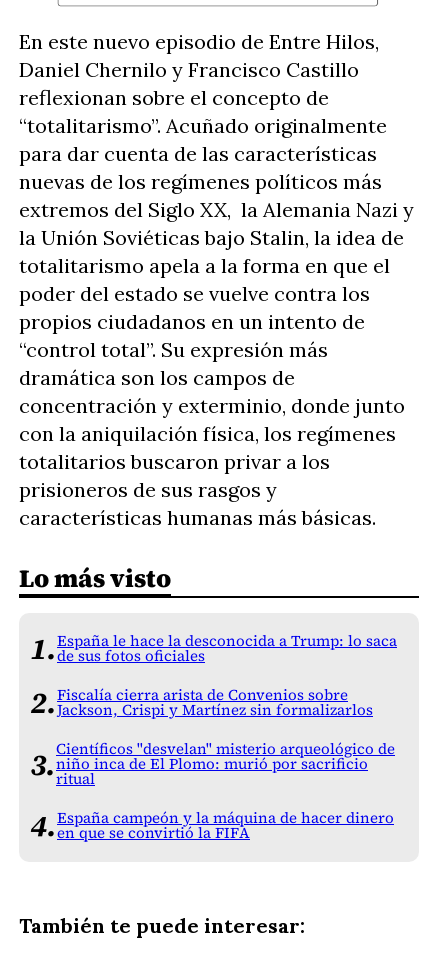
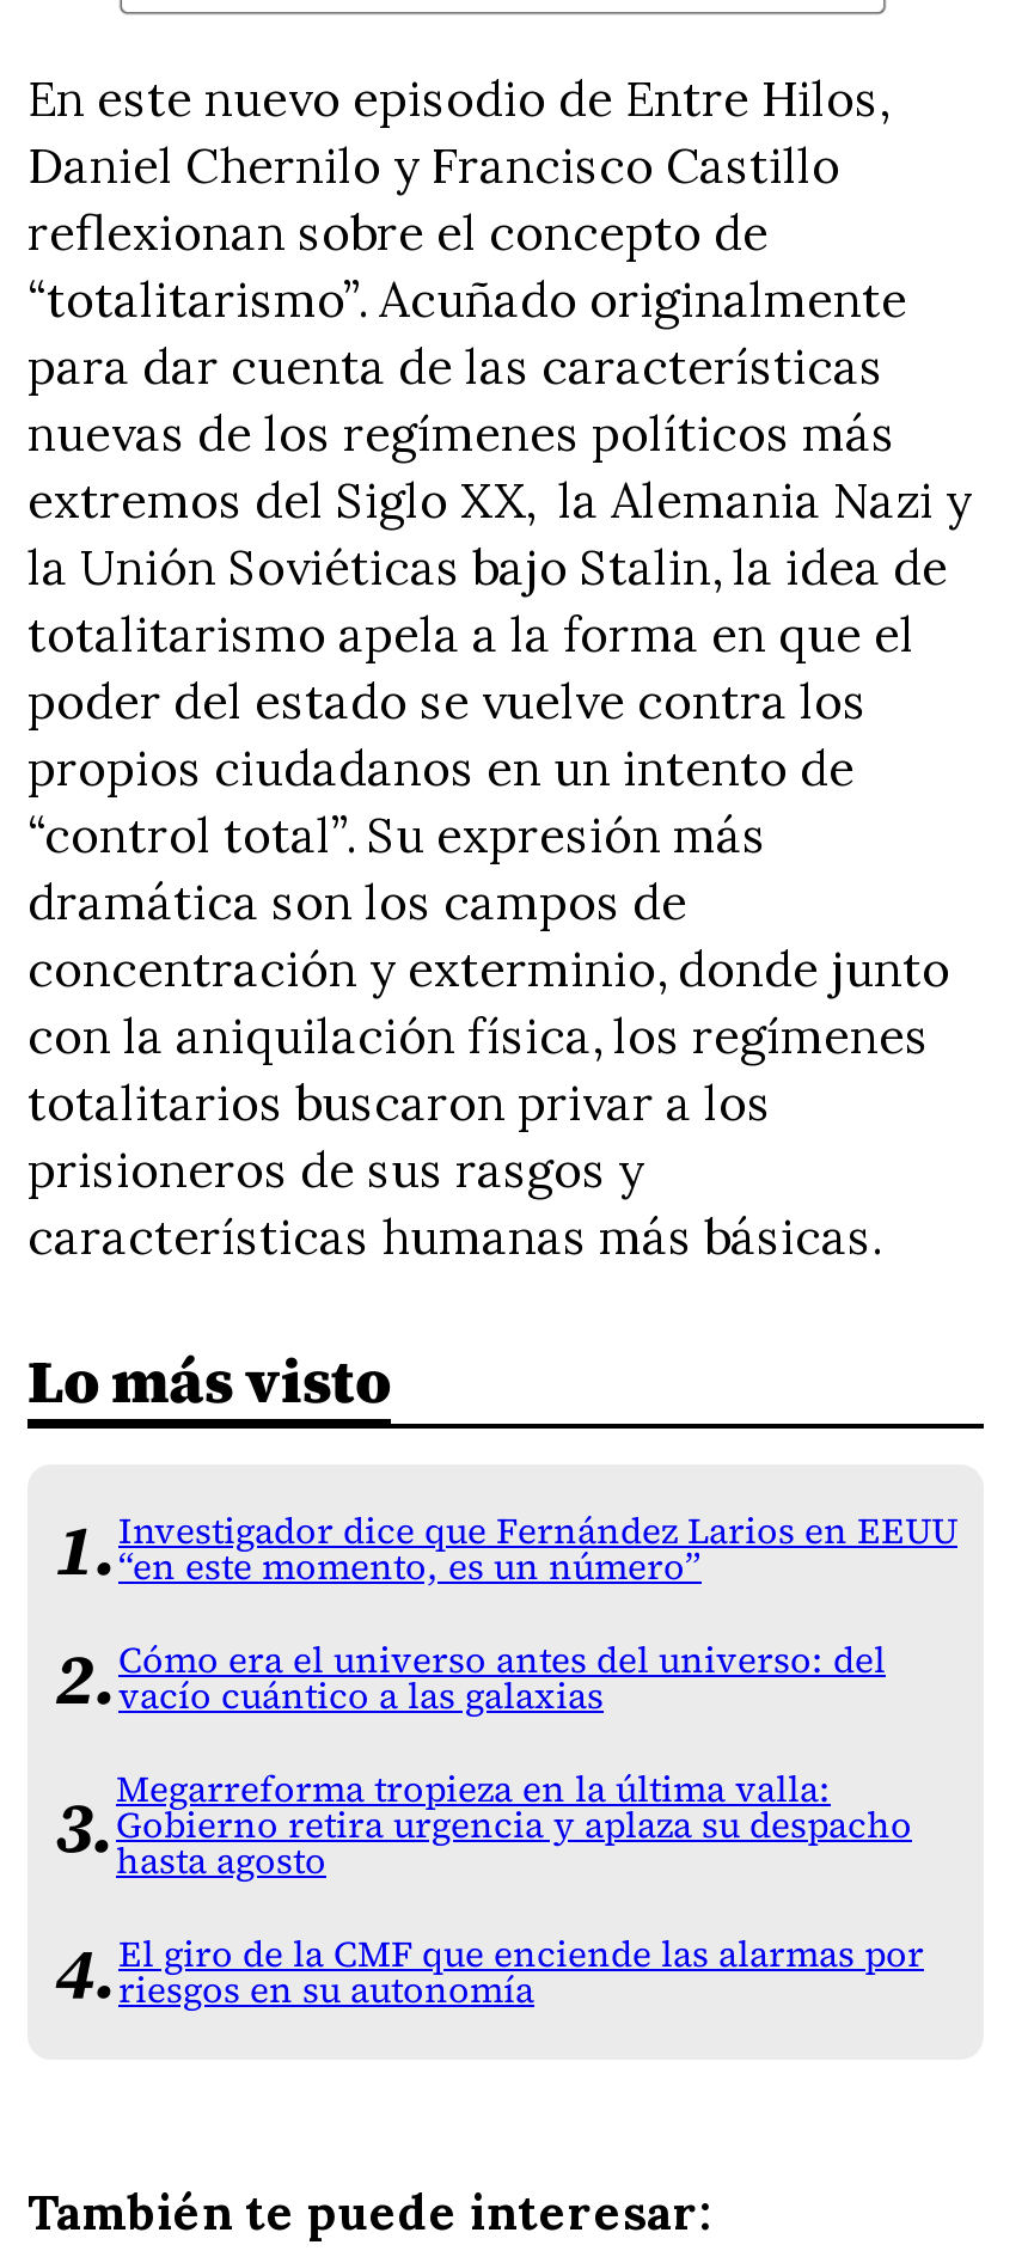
[57,631,397,666] España le hace la desconocida a Trump: lo saca | de sus fotos oficiales -> [118,1507,957,1591] Investigador dice que Fernández Larios en EEUU | “en este momento, es un número”
[57,685,373,720] Fiscalía cierra arista de Convenios sobre | Jackson, Crispi y Martínez sin formalizarlos -> [118,1637,886,1720] Cómo era el universo antes del universo: del | vacío cuántico a las galaxias
[56,739,395,789] Científicos "desvelan" misterio arqueológico de | niño inca de El Plomo: murió por sacrificio | ritual -> [116,1766,912,1885] Megarreforma tropieza en la última valla: | Gobierno retira urgencia y aplaza su despacho | hasta agosto
[57,808,394,843] España campeón y la máquina de hacer dinero | en que se convirtió la FIFA -> [118,1931,924,2014] El giro de la CMF que enciende las alarmas por | riesgos en su autonomía

